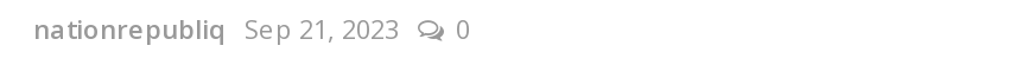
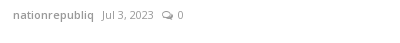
[33,10,399,45] nationrepubliq Sep 21, 2023 -> [13,7,154,22] nationrepubliq Jul 3, 2023

